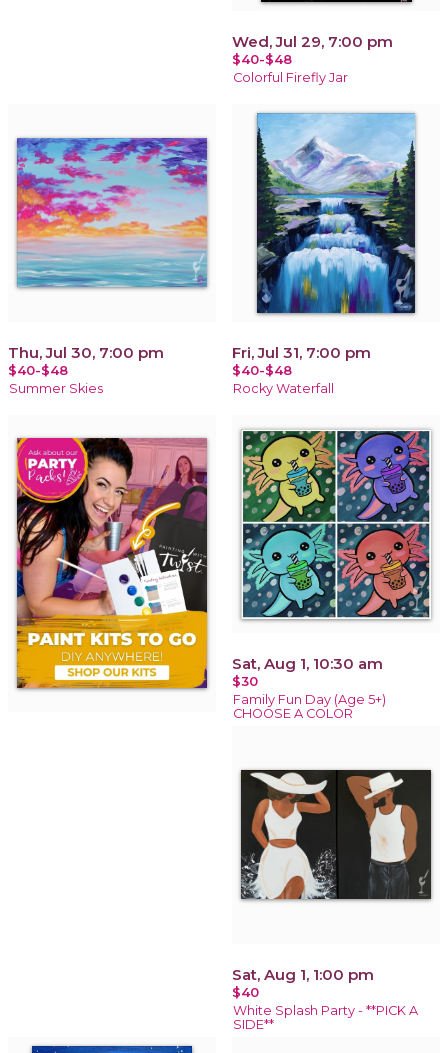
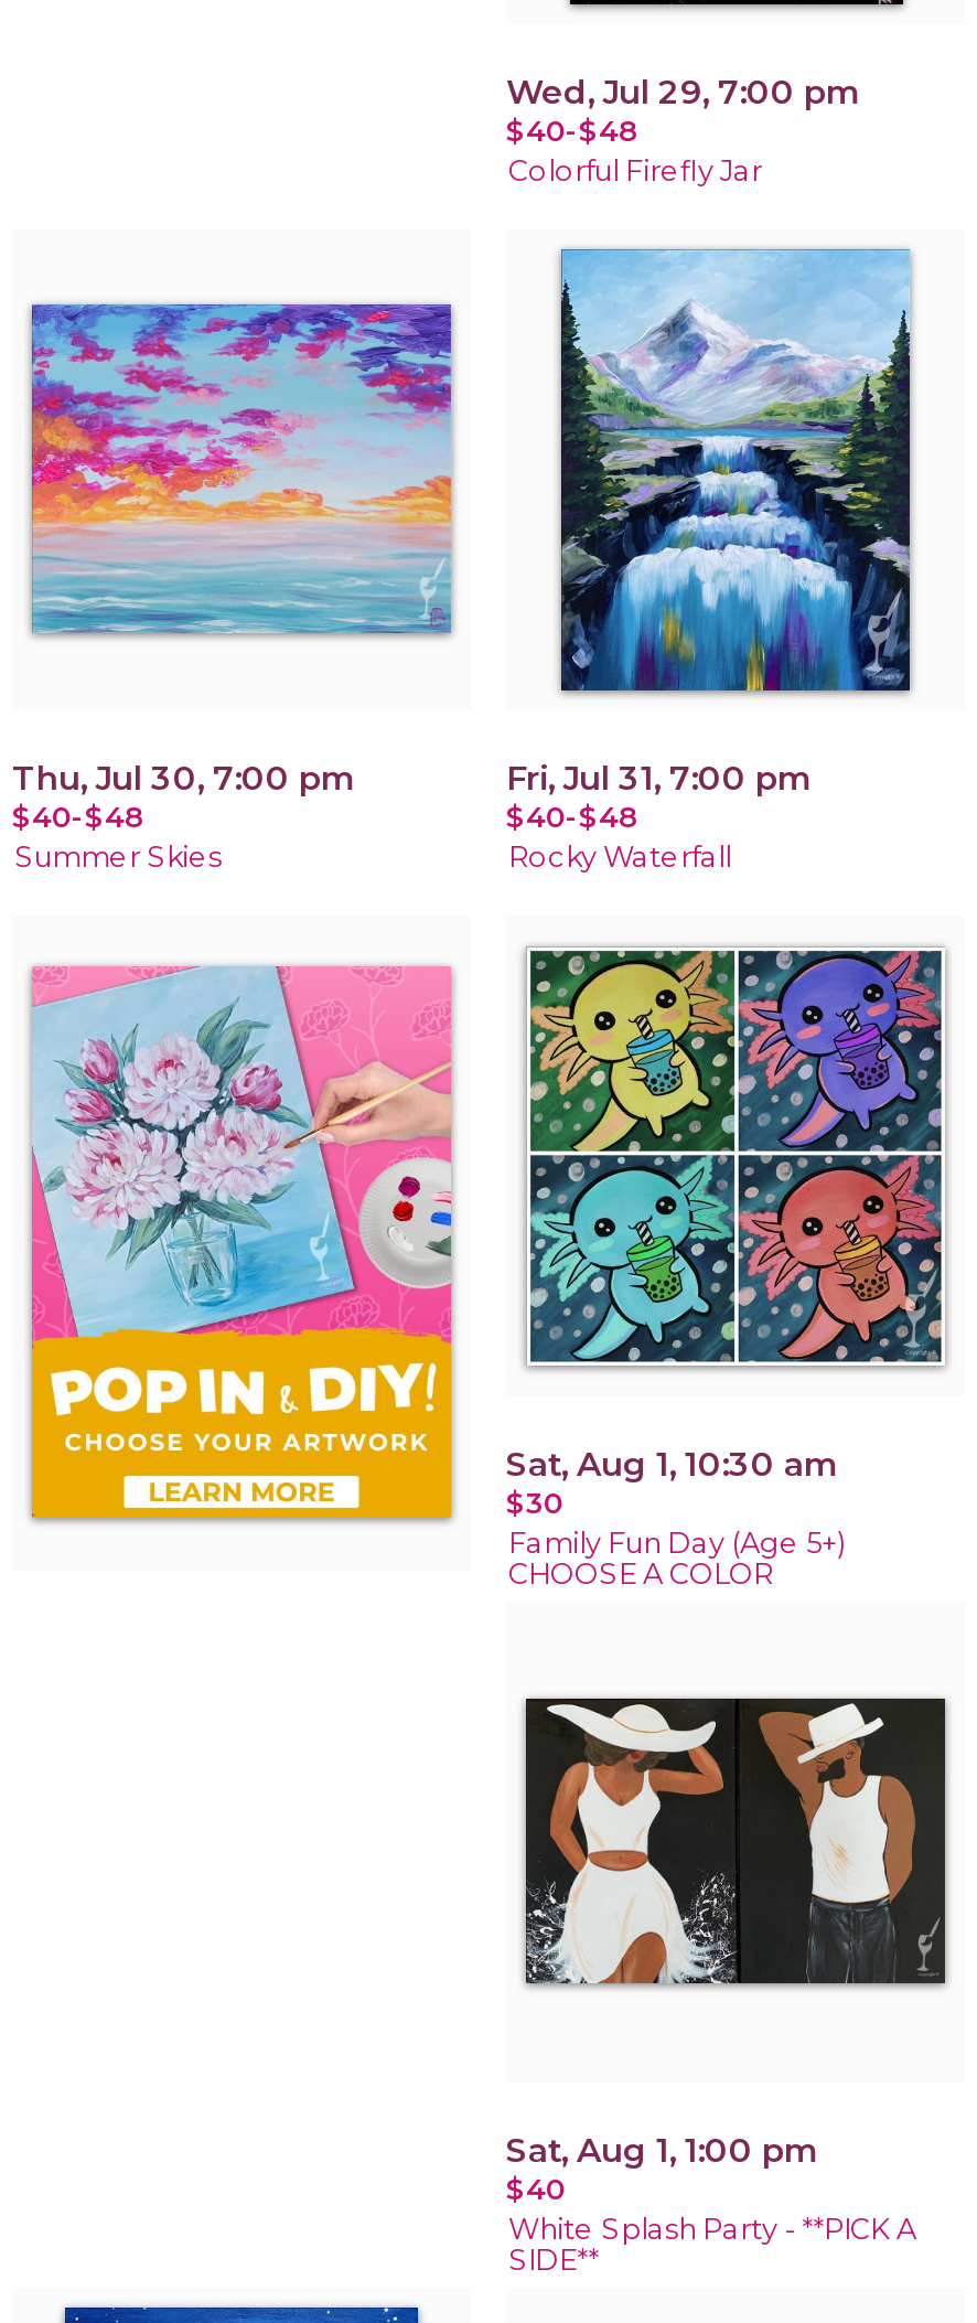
[16,437,208,689] [image] -> [30,964,453,1520] [image]

